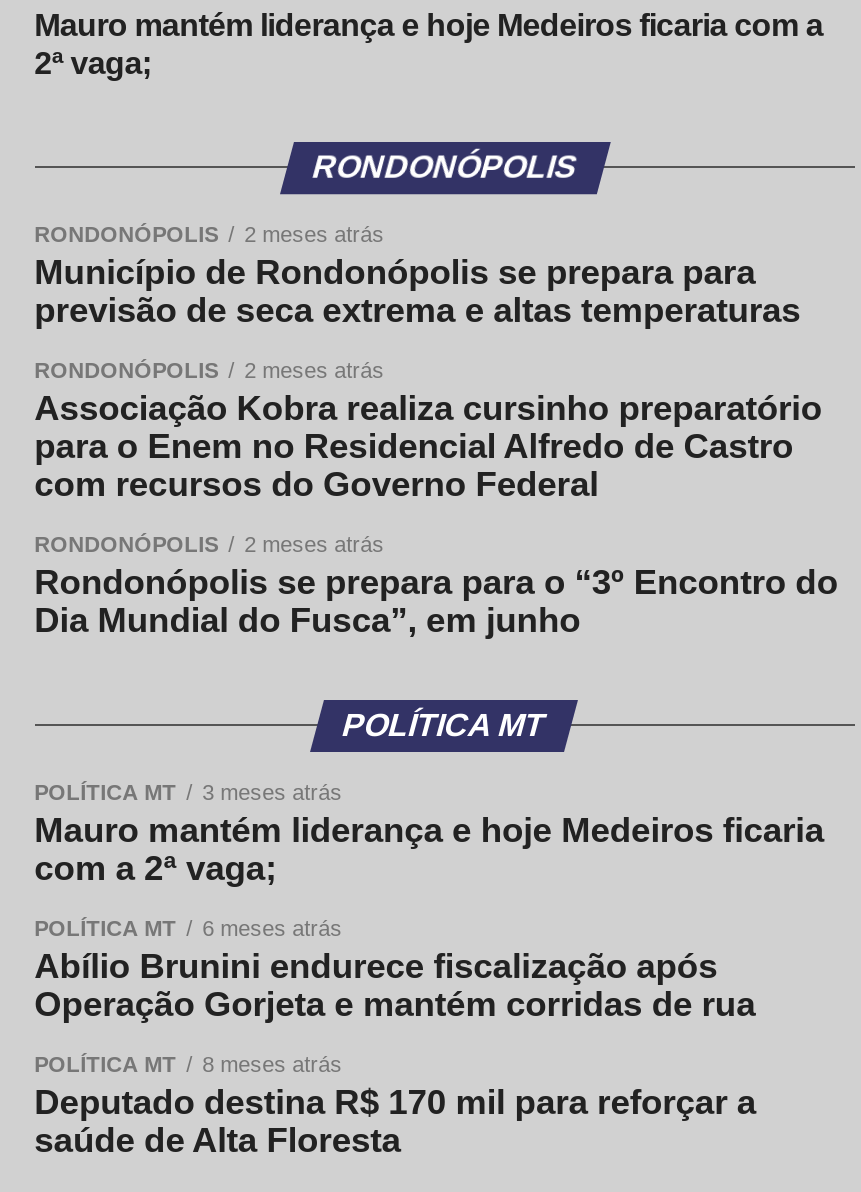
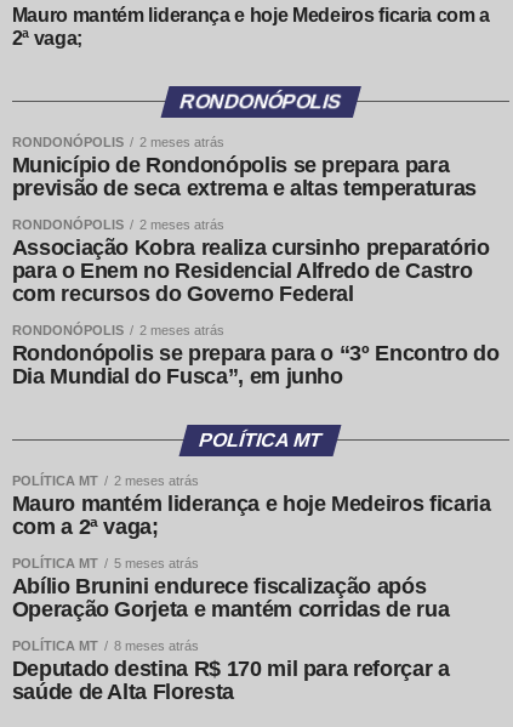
[34,781,342,805] POLÍTICA MT 3 meses atrás -> [12,474,199,488] POLÍTICA MT 2 meses atrás
[34,917,342,941] POLÍTICA MT 6 meses atrás -> [12,556,199,571] POLÍTICA MT 5 meses atrás

